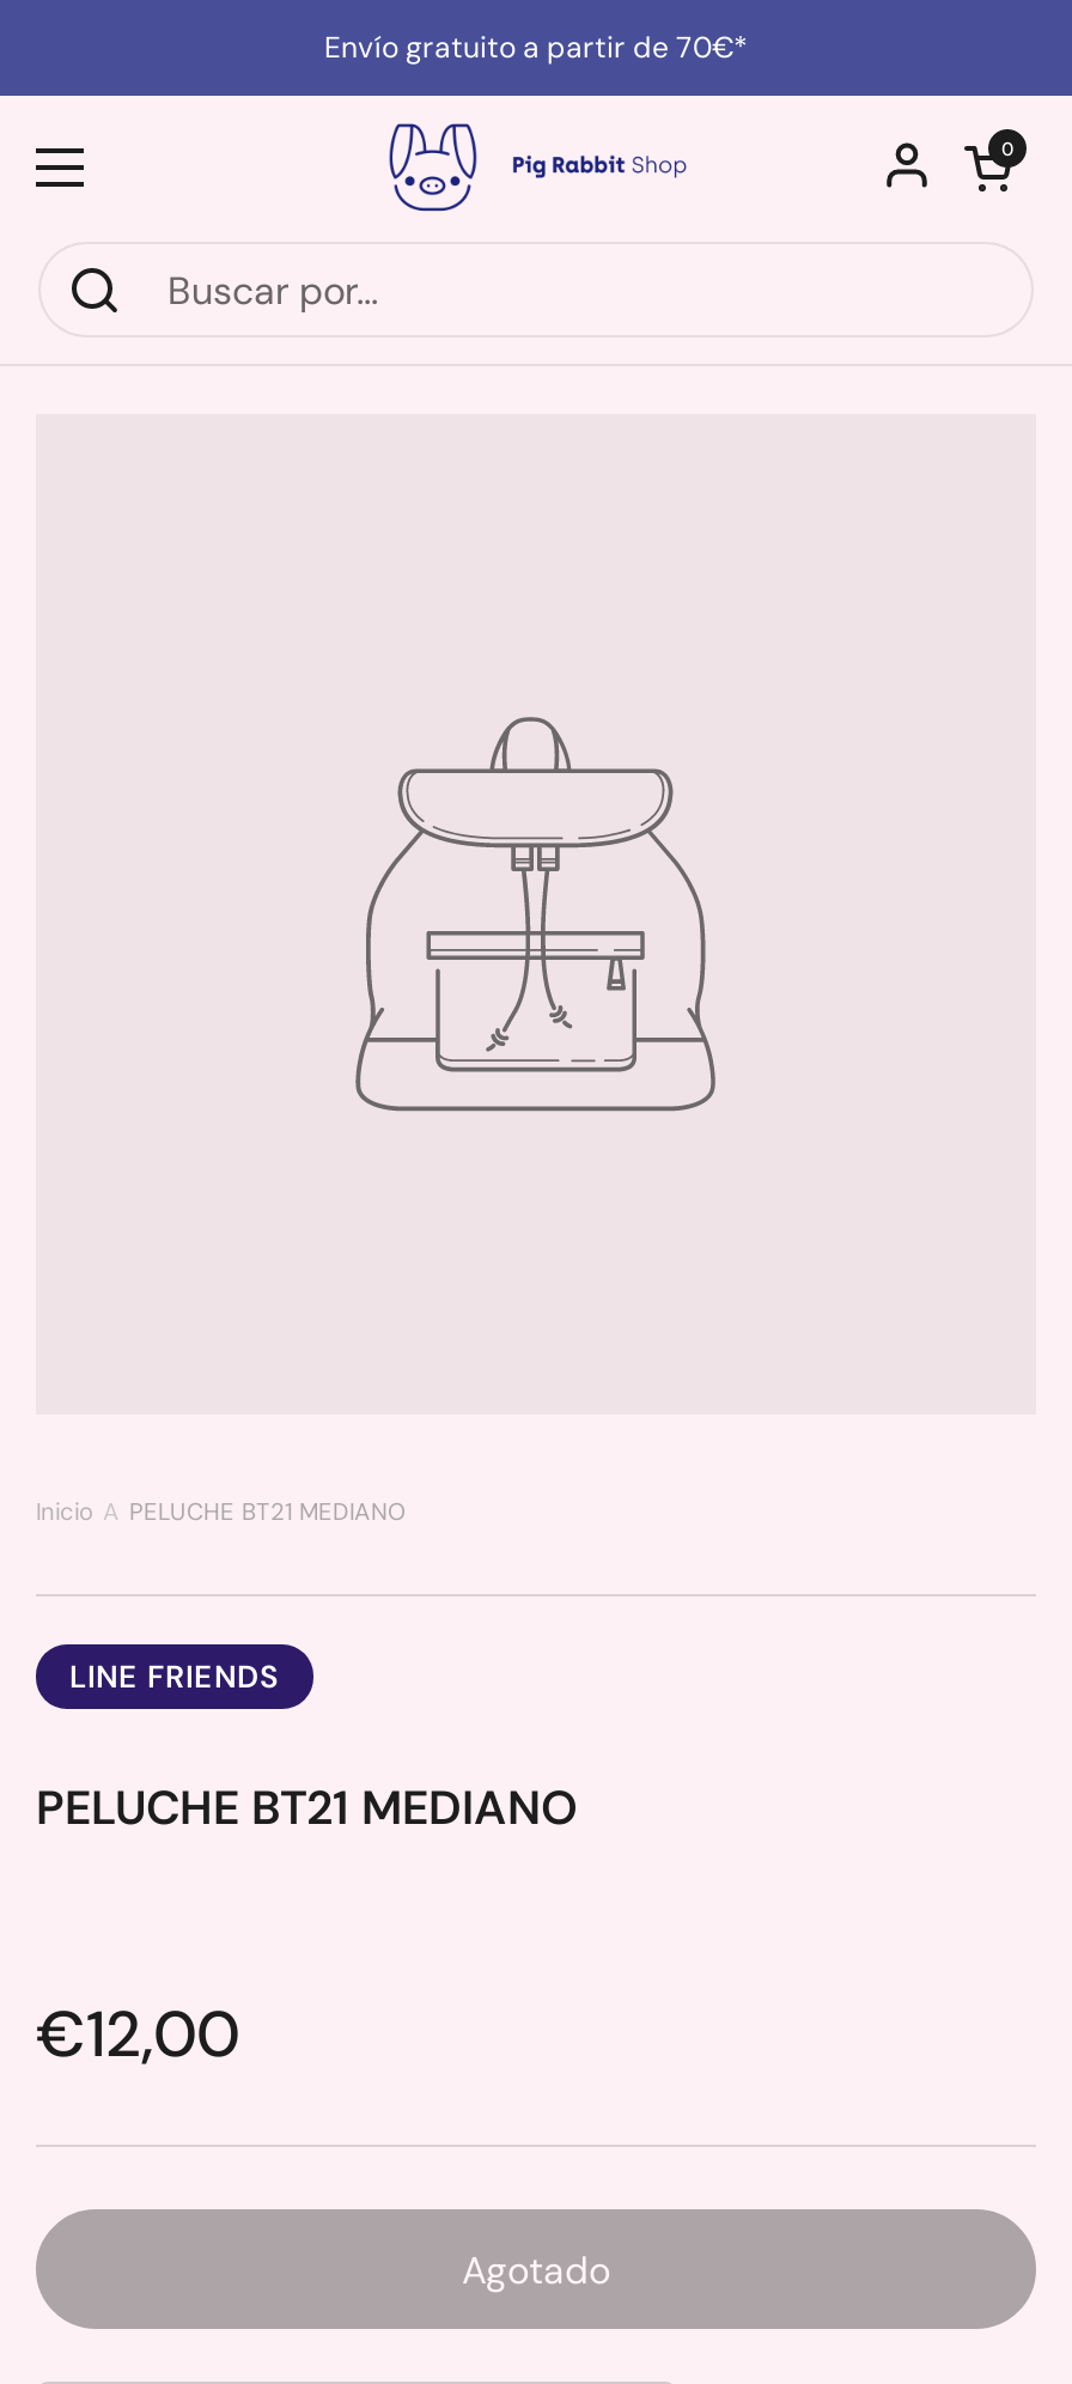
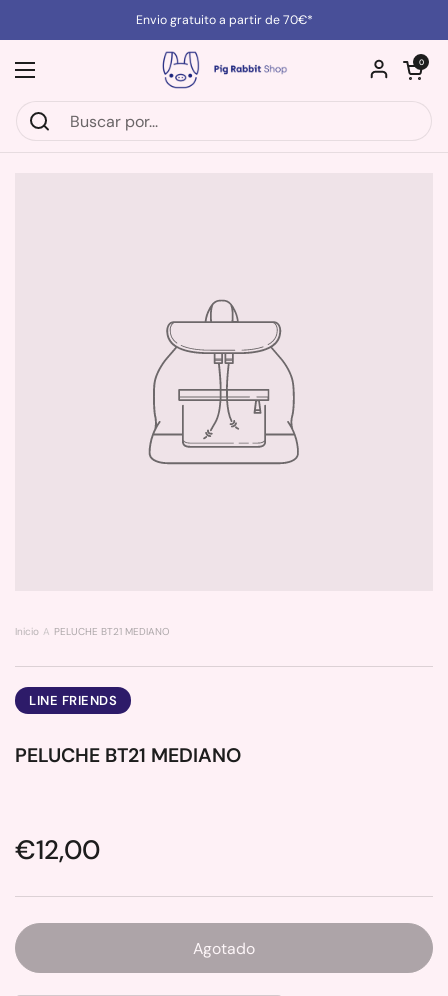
[324,29,748,67] Envío gratuito a partir de 70€* -> [135,12,312,28] Envio gratuito a partir de 70€*

